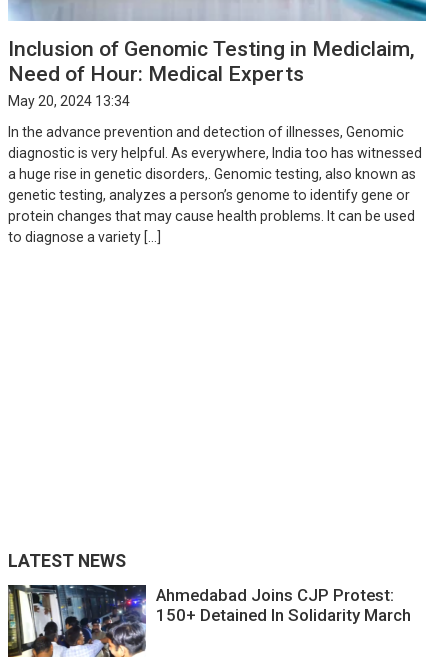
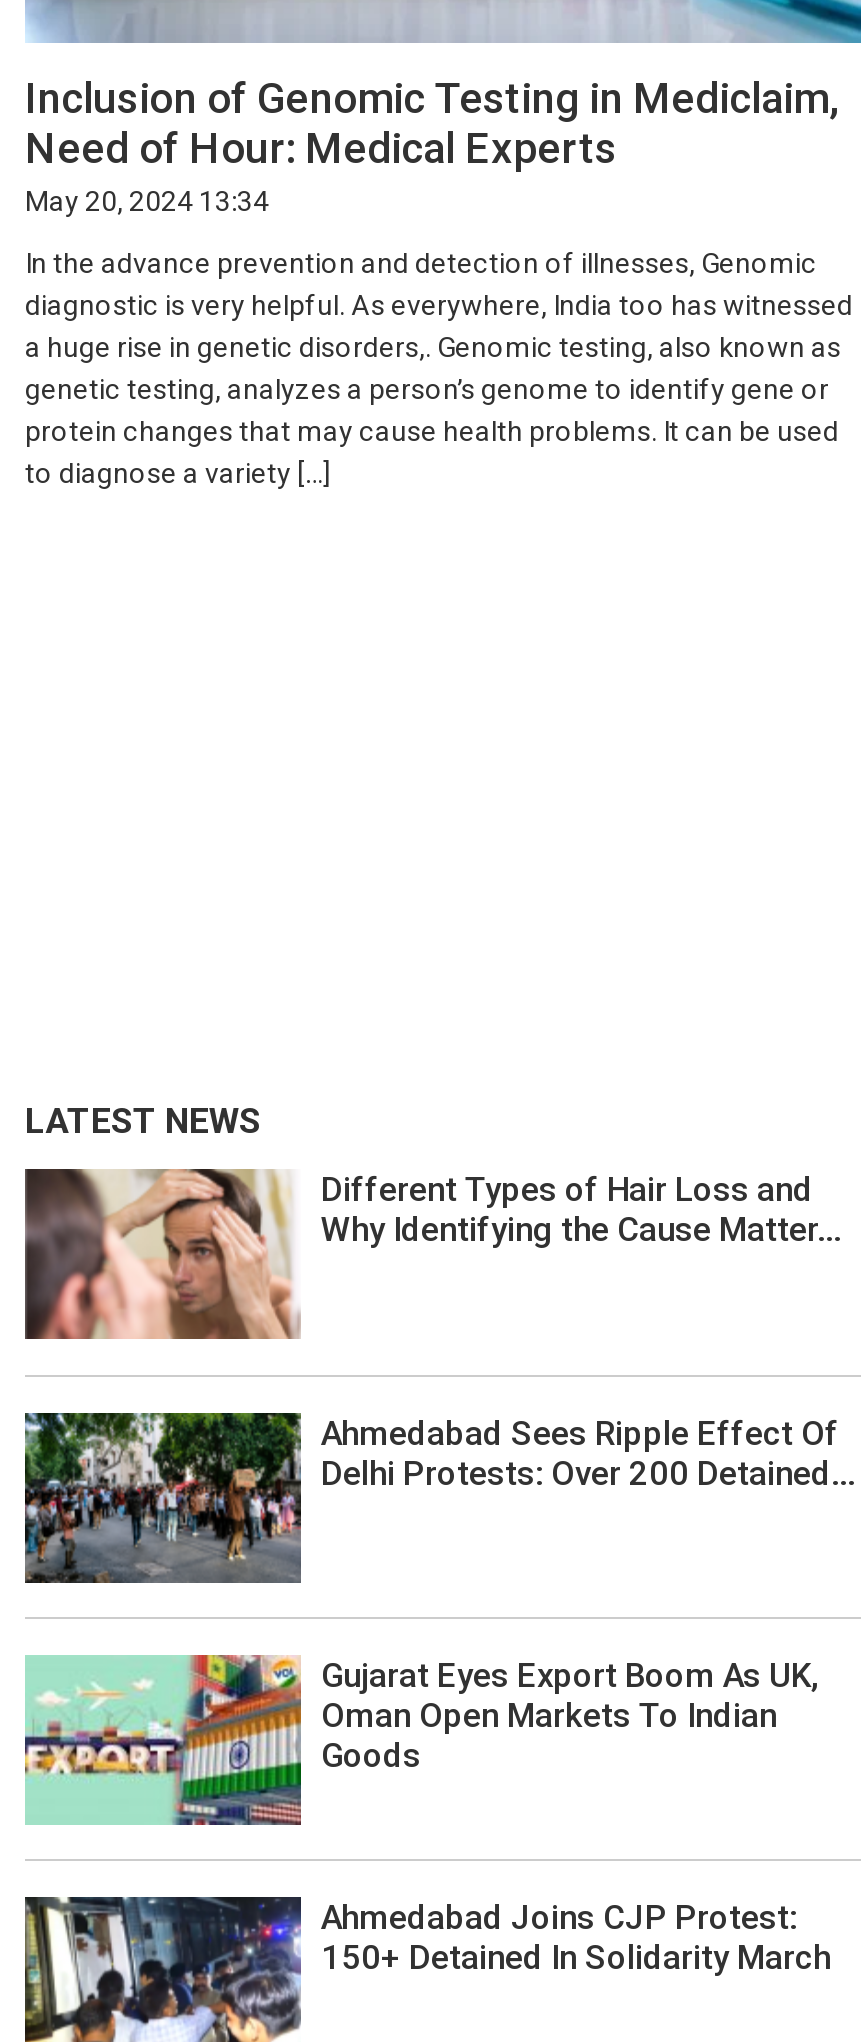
none -> [23,1410,855,1586] [image] | Ahmedabad Sees Ripple Effect Of | Delhi Protests: Over 200 Detained...
none -> [23,1652,819,1828] [image] | Gujarat Eyes Export Boom As UK, | Oman Open Markets To Indian | Goods
none -> [25,1168,841,1342] [image] | Different Types of Hair Loss and | Why Identifying the Cause Matter...

